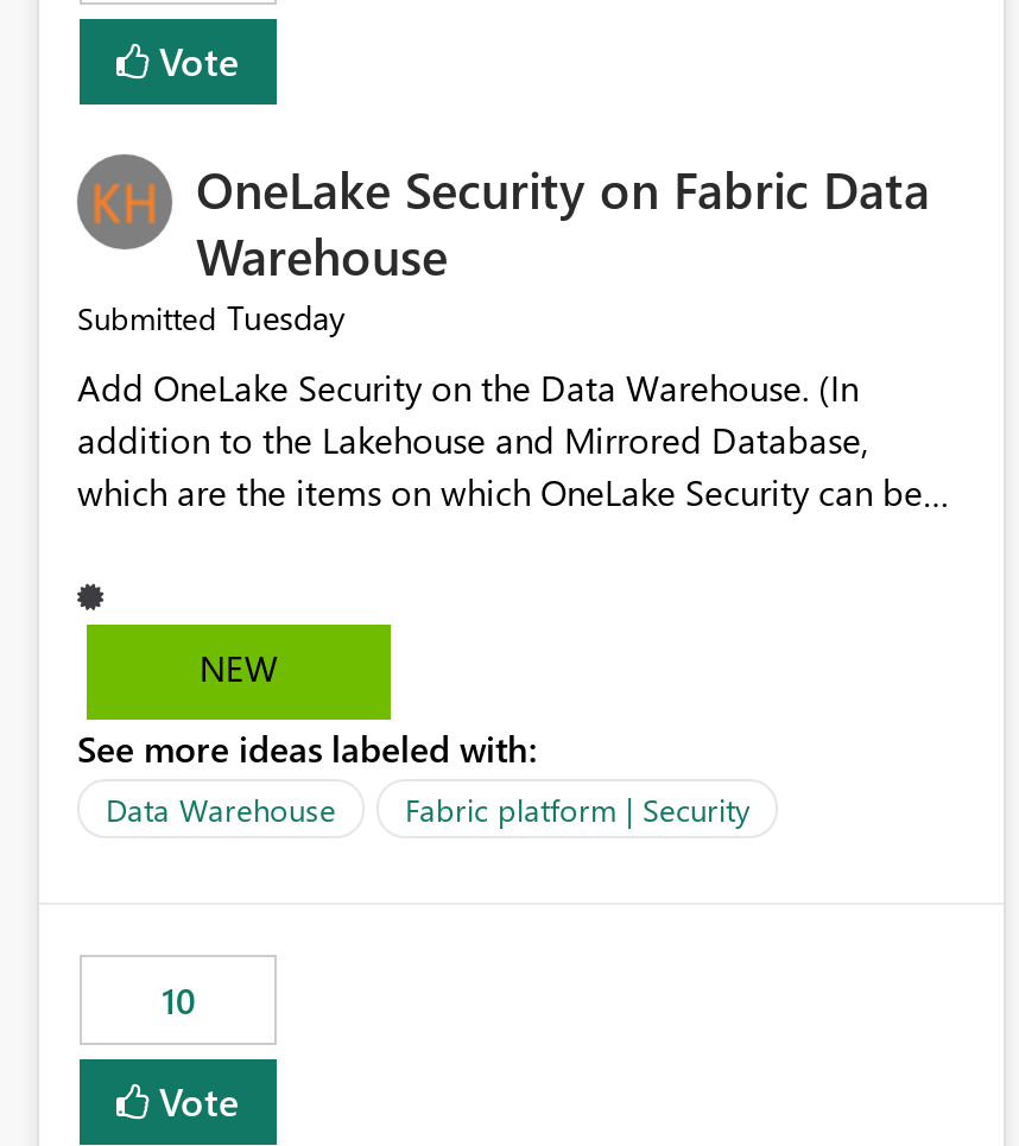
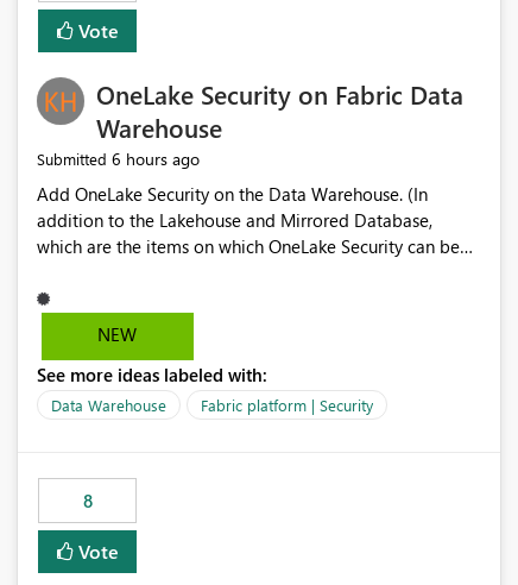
[77,295,346,341] Submitted Tuesday -> [37,148,200,171] Submitted 6 hours ago
[162,977,195,1025] 10 -> [83,489,92,513] 8

